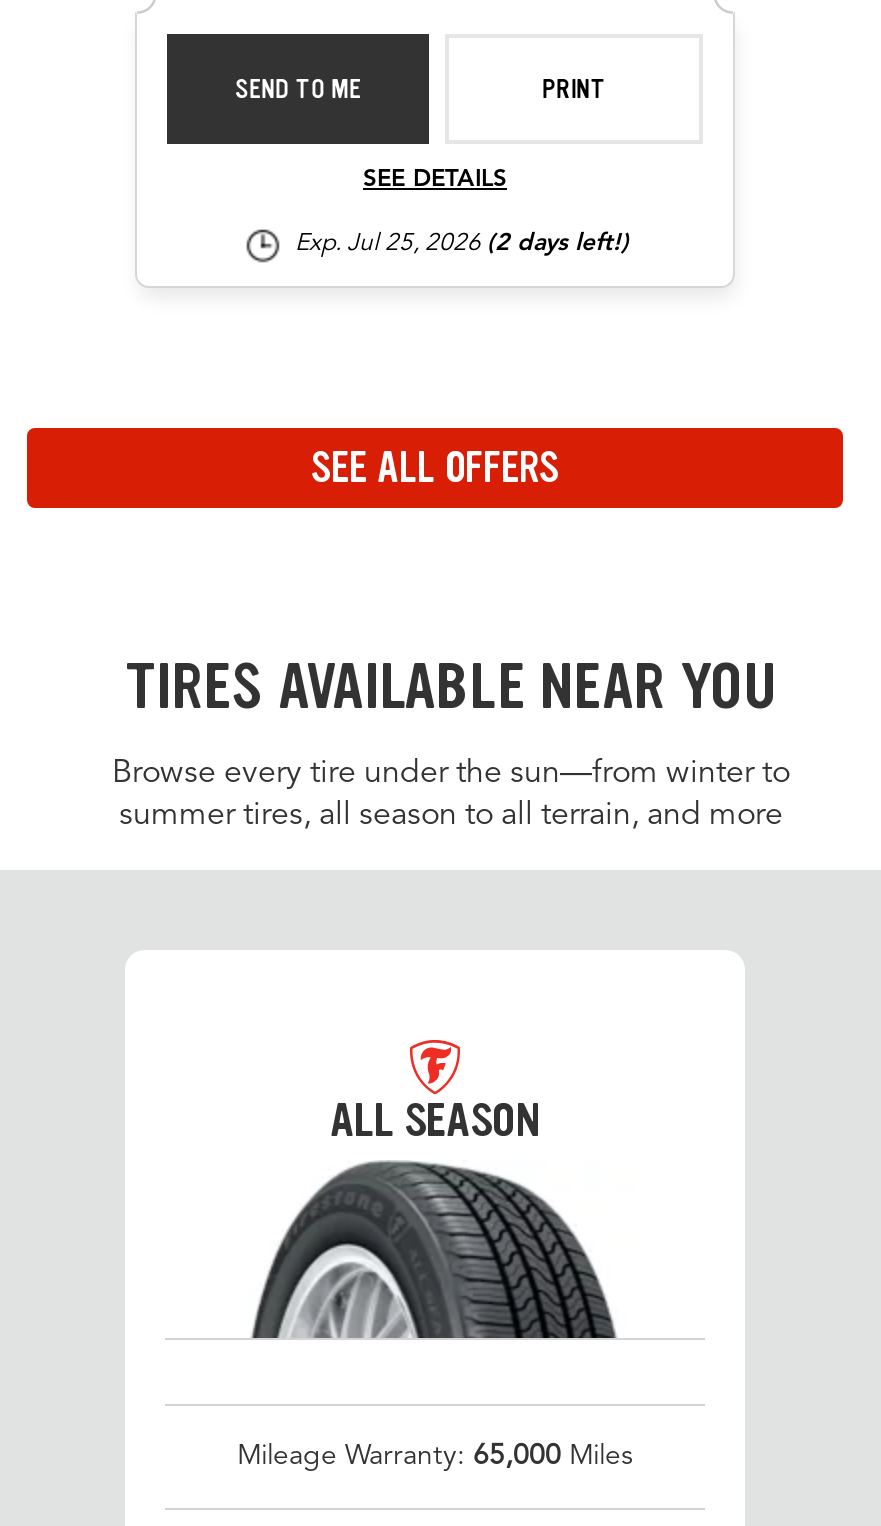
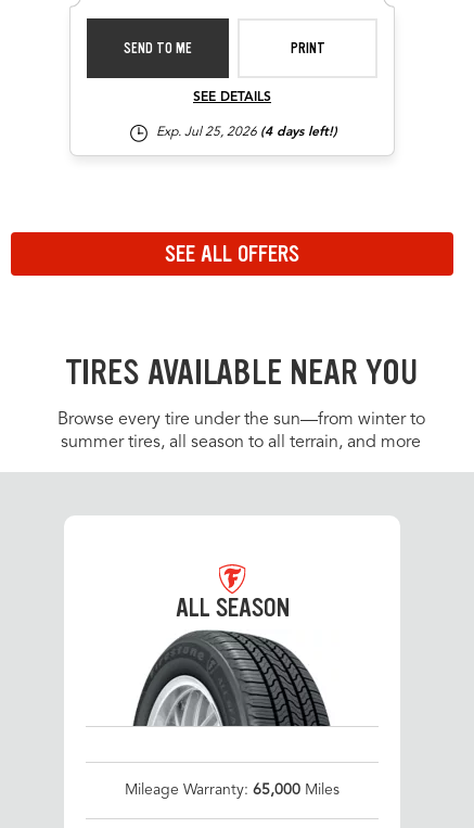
[295,233,629,257] Exp. Jul 25, 2026 (2 days left!) -> [156,126,337,139] Exp. Jul 25, 2026 (4 days left!)

